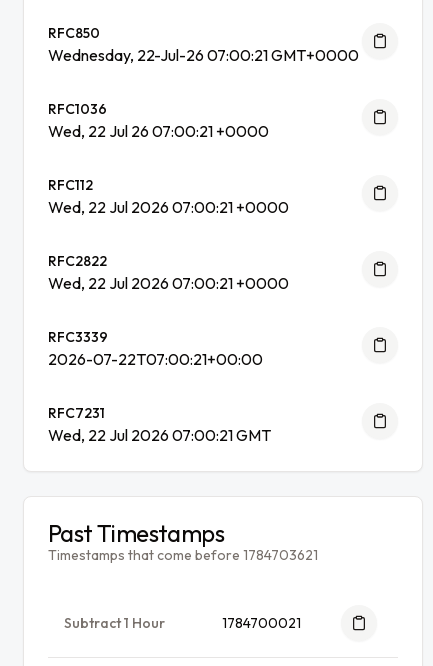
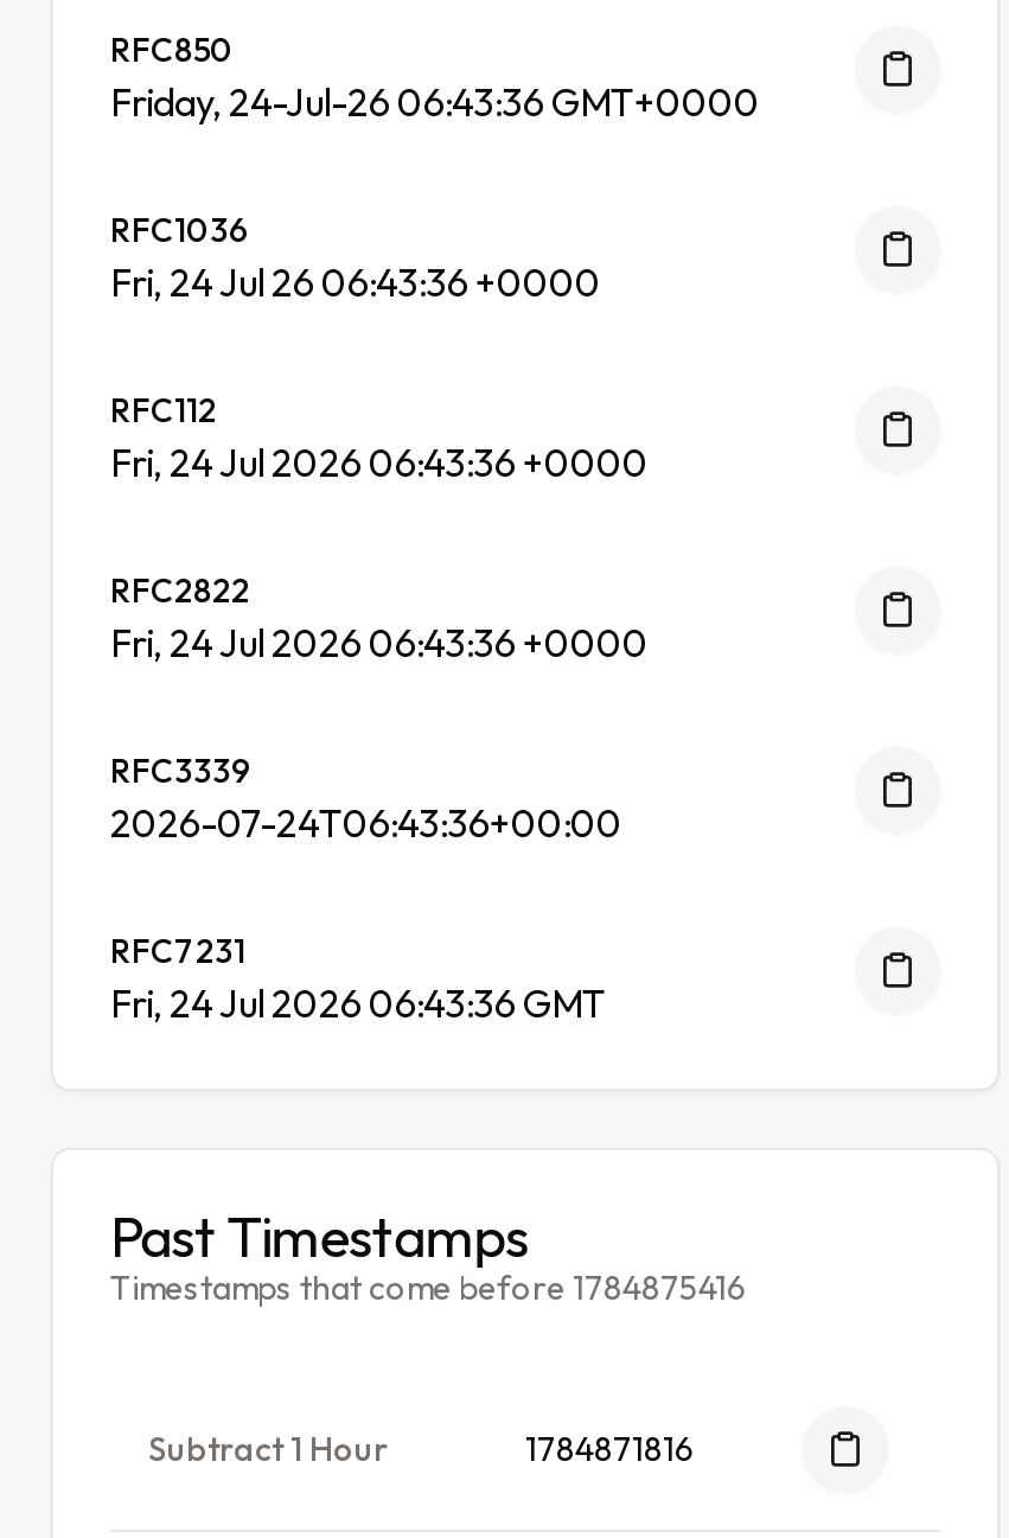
[48,45,359,65] Wednesday, 22-Jul-26 07:00:21 GMT+0000 -> [110,78,760,126] Friday, 24-Jul-26 06:43:36 GMT+0000
[48,121,269,141] Wed, 22 Jul 26 07:00:21 +0000 -> [110,259,601,306] Fri, 24 Jul 26 06:43:36 +0000
[48,197,289,217] Wed, 22 Jul 2026 07:00:21 +0000 -> [110,439,649,486] Fri, 24 Jul 2026 06:43:36 +0000
[48,273,289,293] Wed, 22 Jul 2026 07:00:21 +0000 -> [110,619,649,666] Fri, 24 Jul 2026 06:43:36 +0000
[48,349,263,369] 2026-07-22T07:00:21+00:00 -> [110,799,622,847] 2026-07-24T06:43:36+00:00
[48,425,271,445] Wed, 22 Jul 2026 07:00:21 GMT -> [110,979,606,1027] Fri, 24 Jul 2026 06:43:36 GMT
[48,546,318,564] Timestamps that come before 1784703621 -> [110,1266,746,1309] Timestamps that come before 1784875416
[222,614,301,632] 1784700021 -> [525,1428,694,1470] 1784871816

